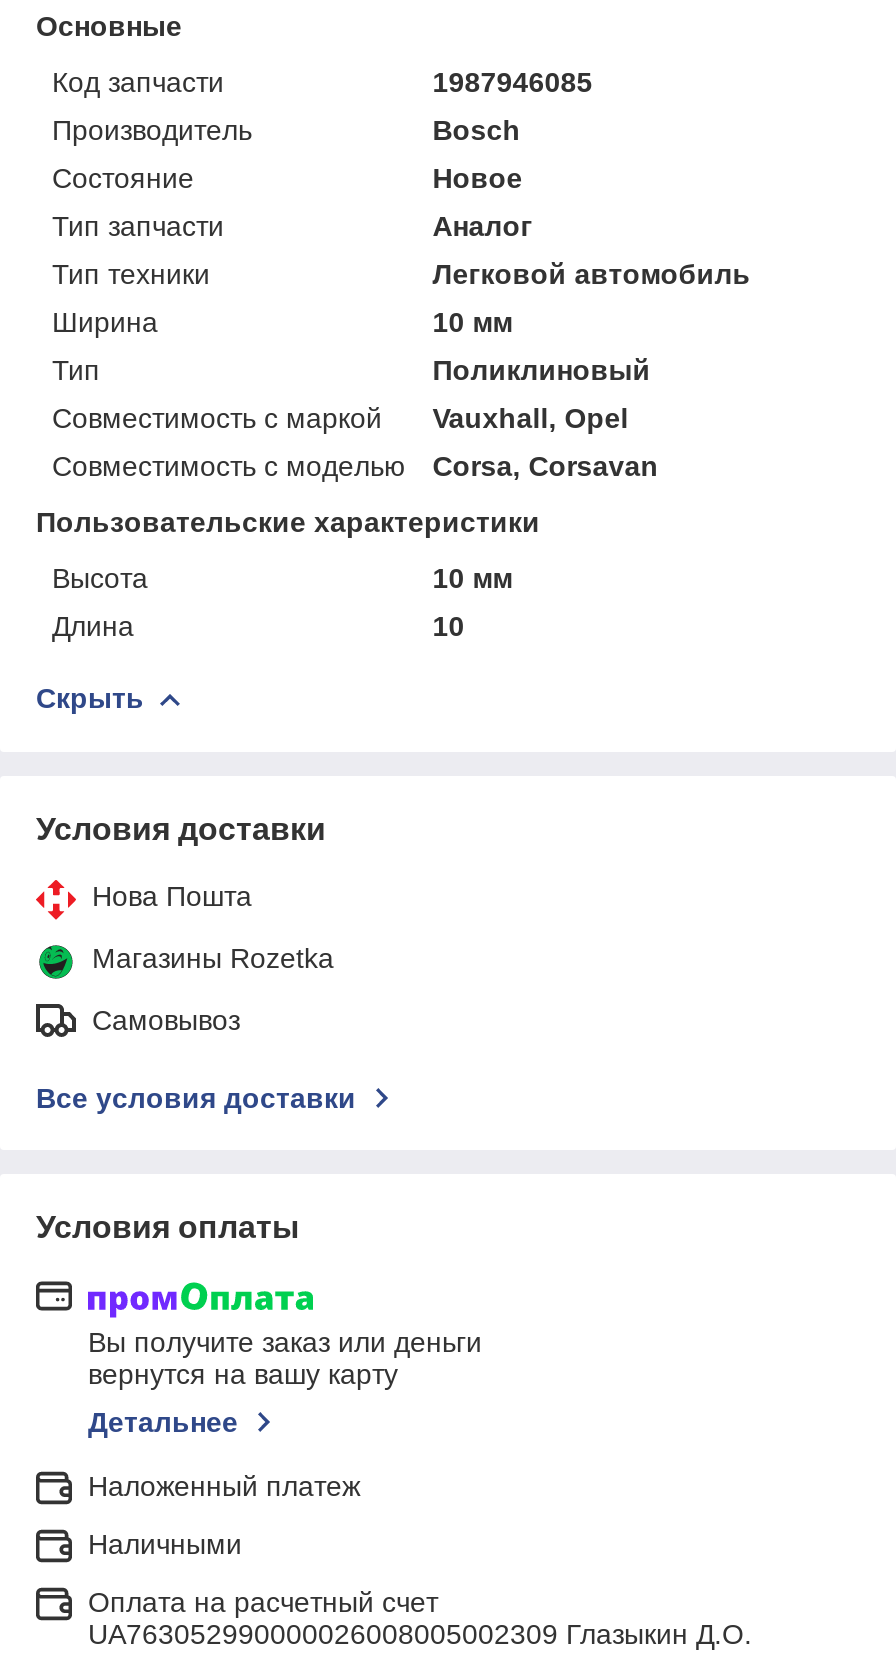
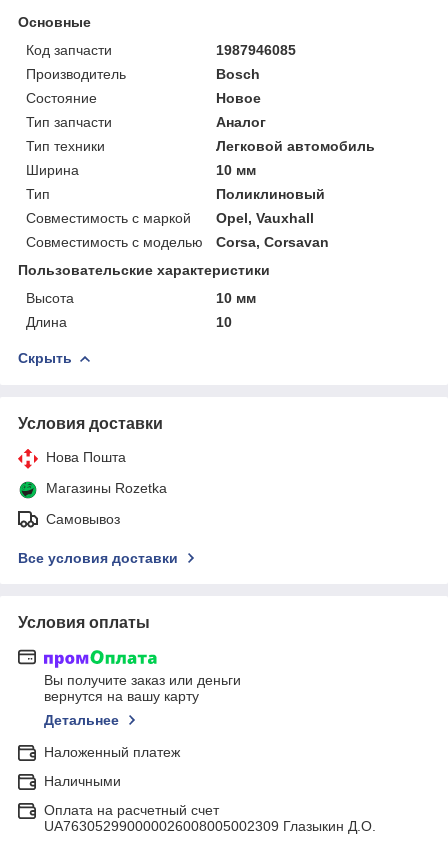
[432,402,628,434] Vauxhall, Opel -> [216,210,314,226] Opel, Vauxhall

